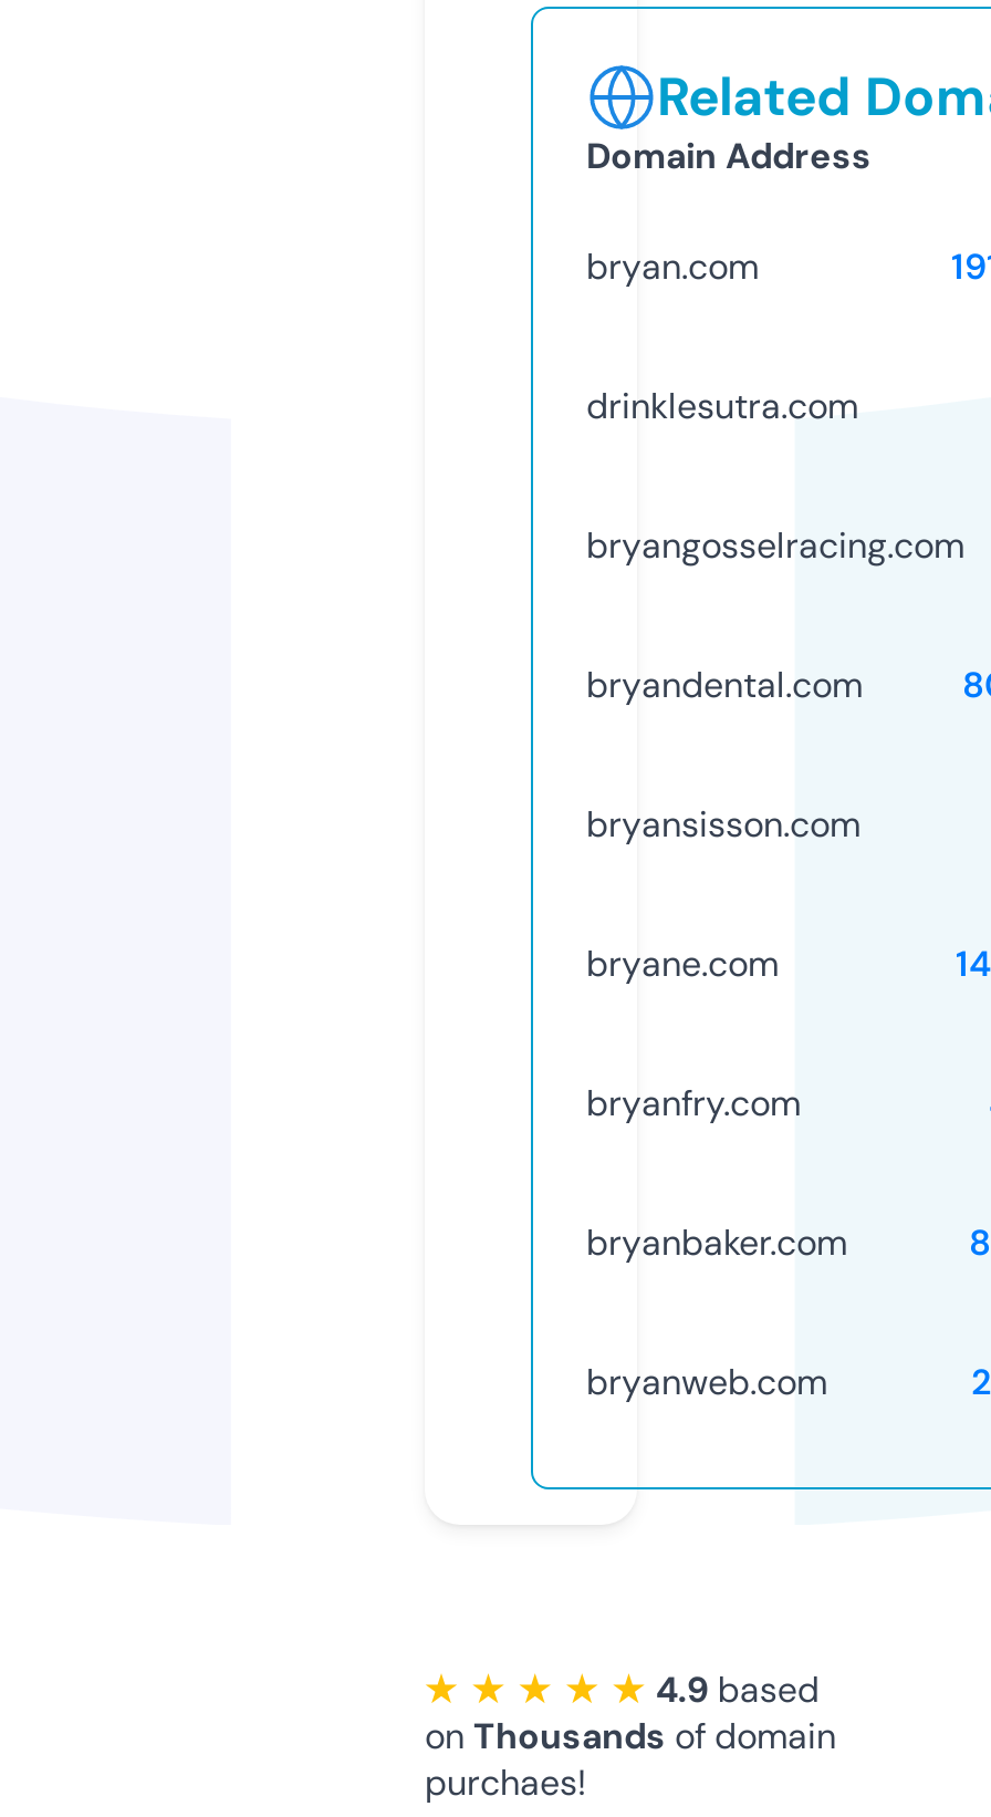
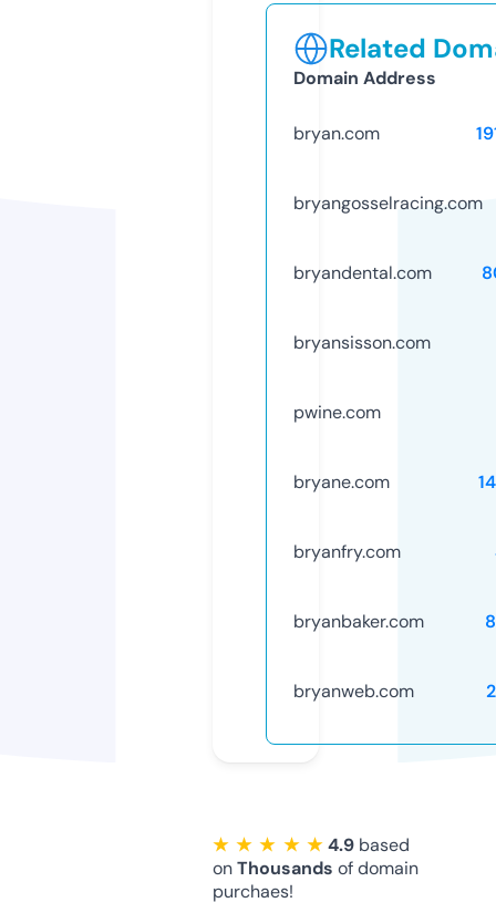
[586,382,858,429] drinklesutra.com -> none
moved [586,522,964,847] -> [293,191,483,354]: bryangosselracing.com | bryandental.com | bryansisson.com
none -> [293,400,381,424] pwine.com

